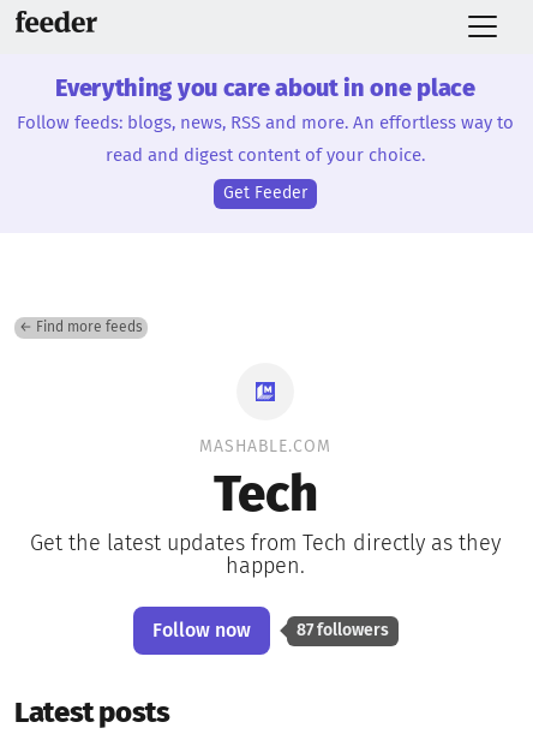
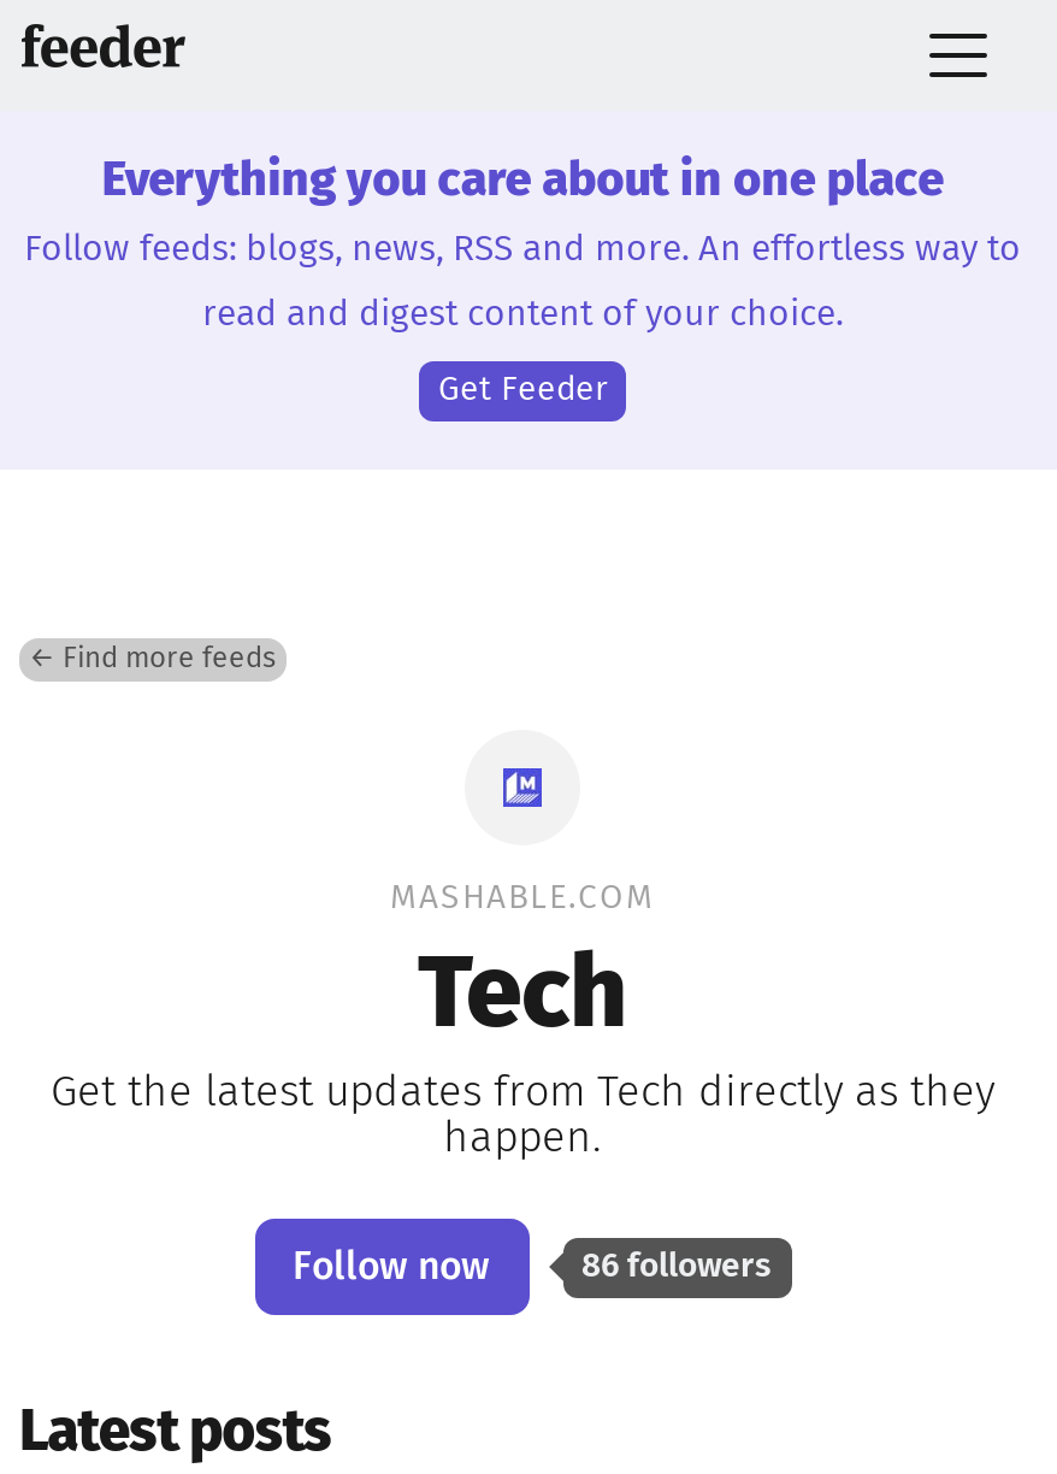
[296,622,388,638] 87 followers -> [581,1249,772,1283] 86 followers

